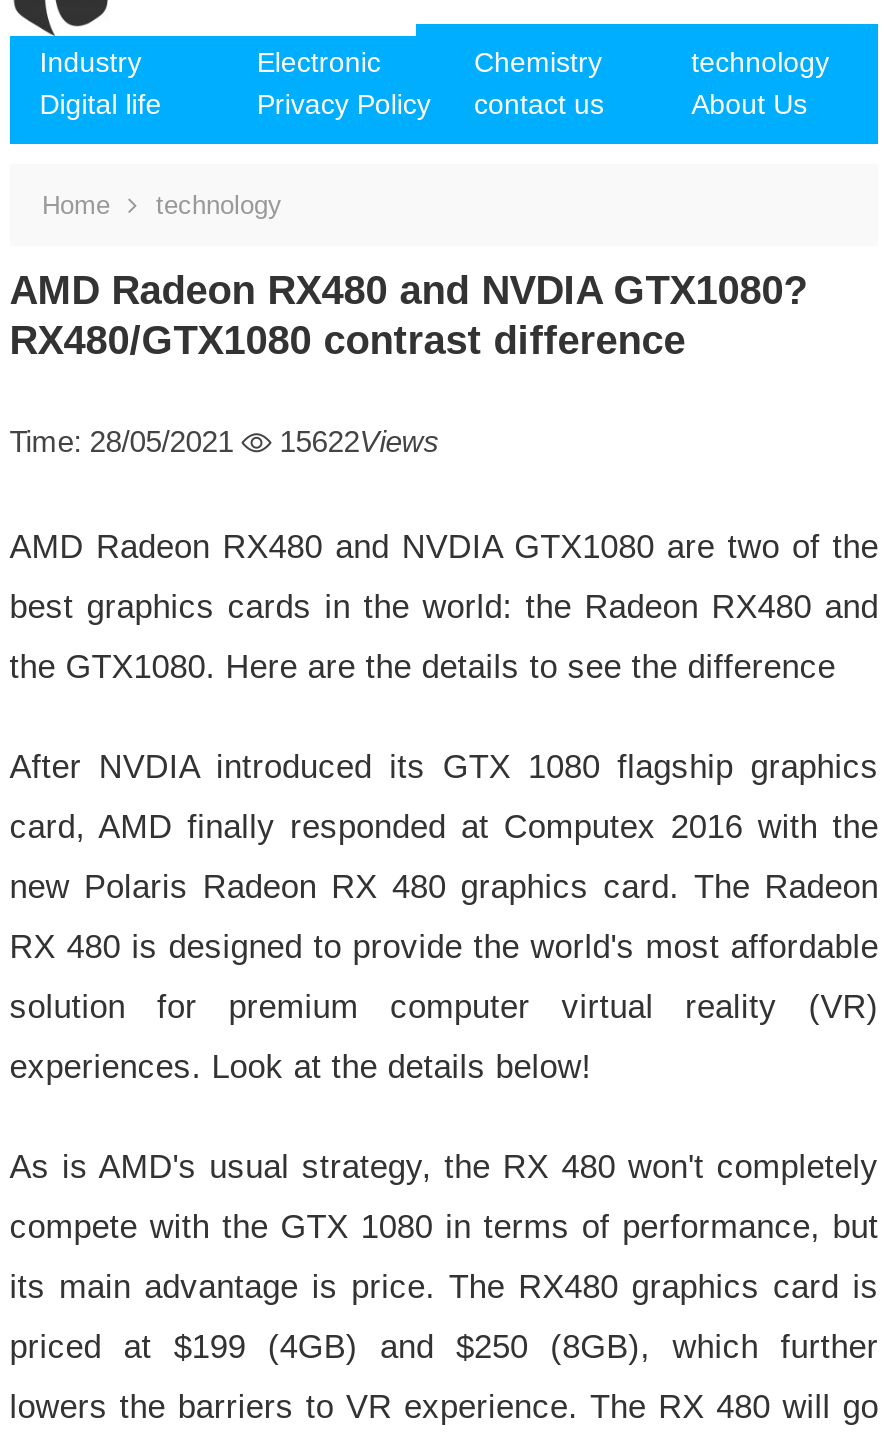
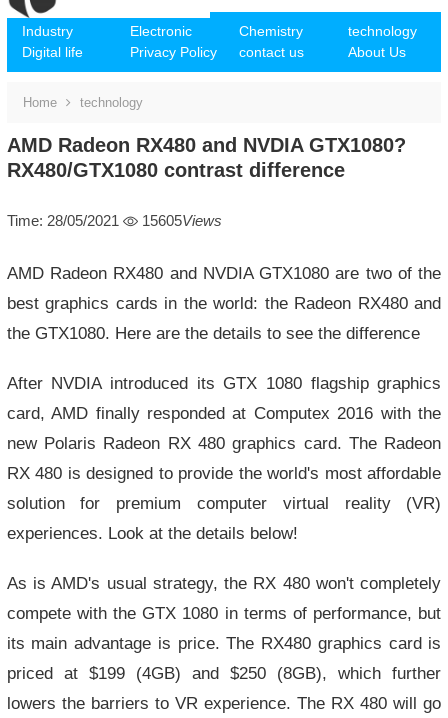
[9,424,439,458] Time: 28/05/2021 15622Views -> [7,212,222,229] Time: 28/05/2021 15605Views

